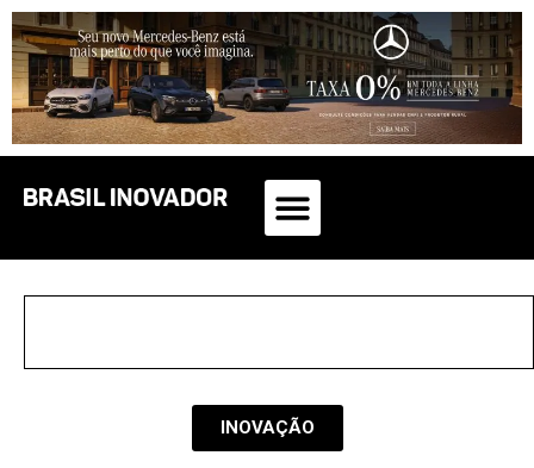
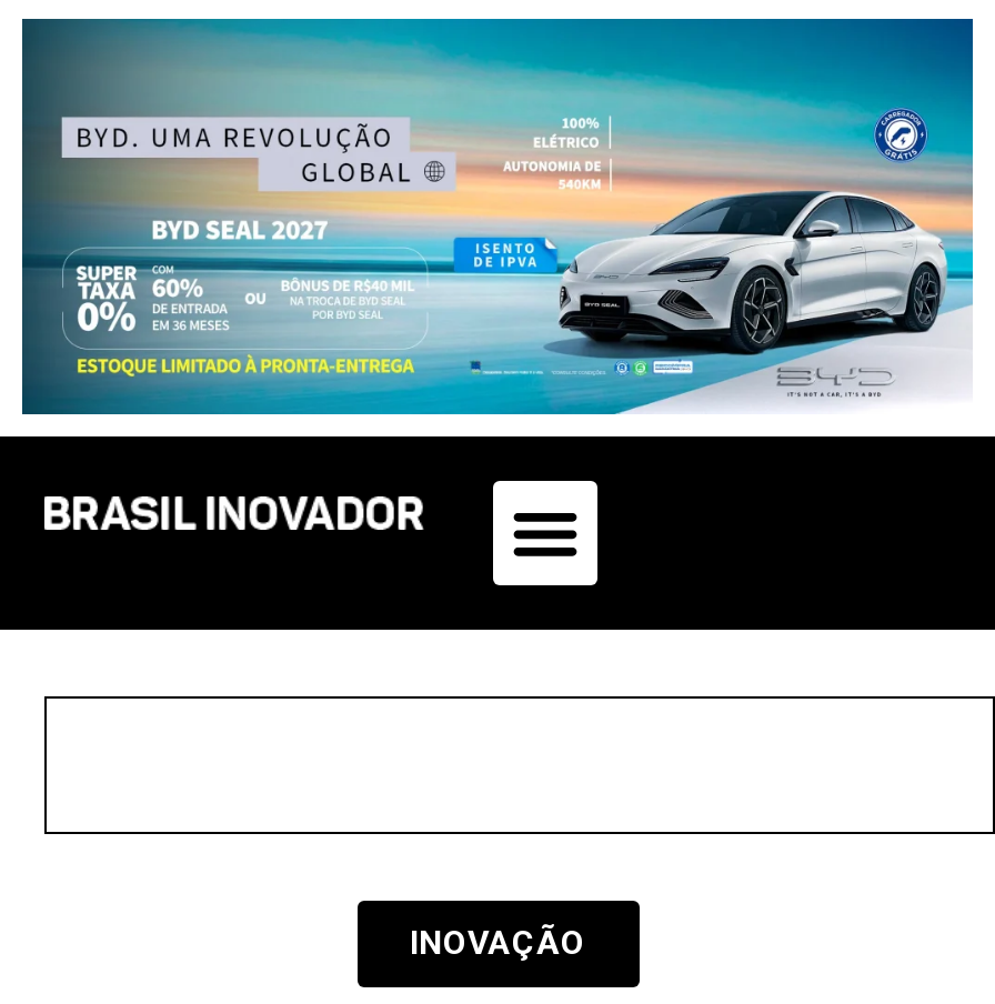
[11,11,523,145] [image] -> [20,17,975,416] [image]

